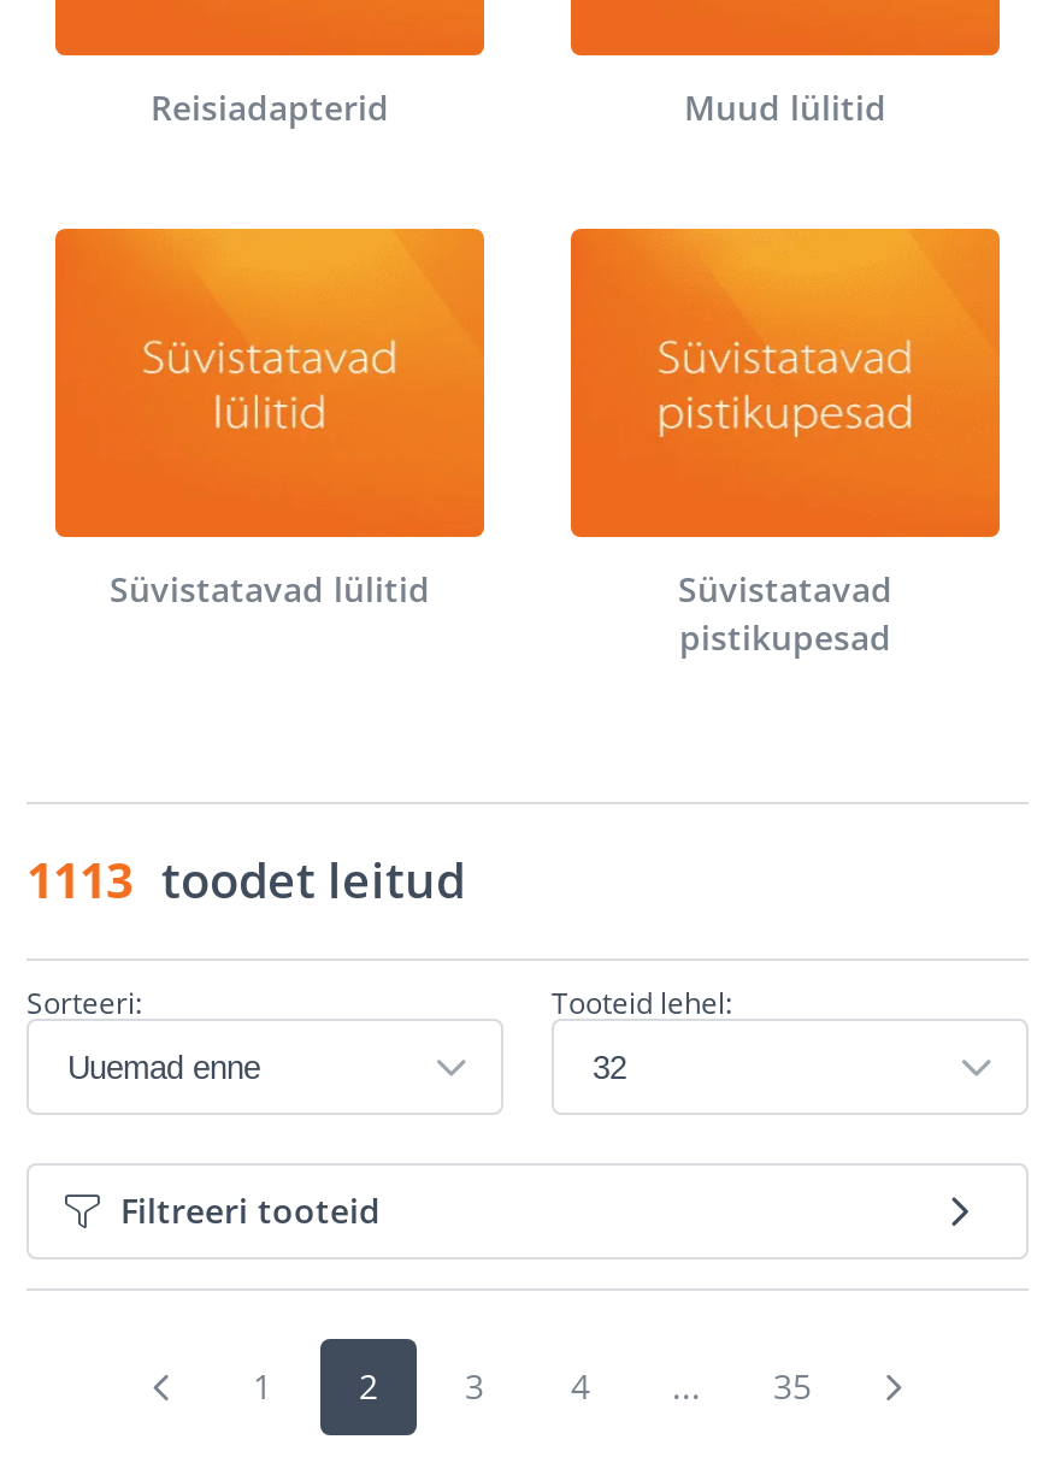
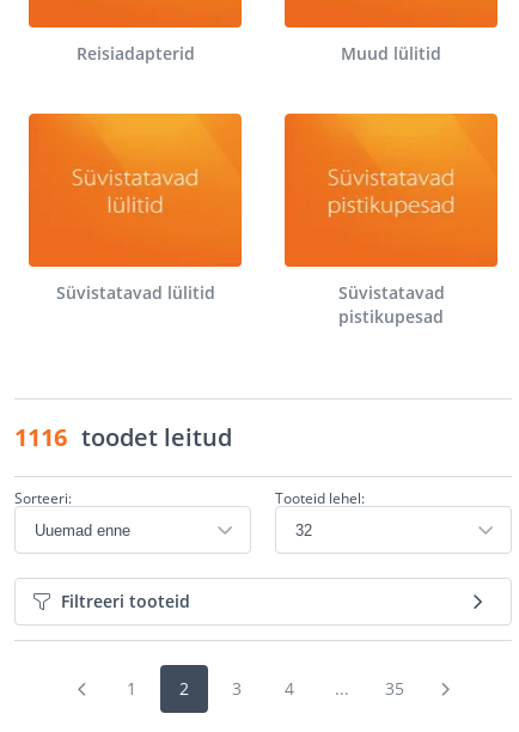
[26,848,465,913] 1113 toodet leitud -> [14,421,232,453] 1116 toodet leitud

